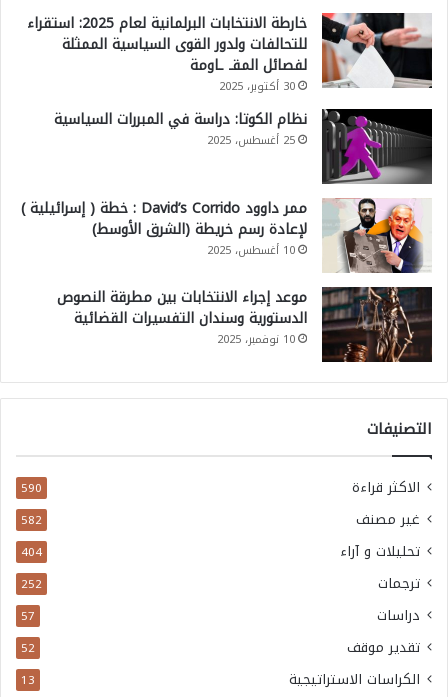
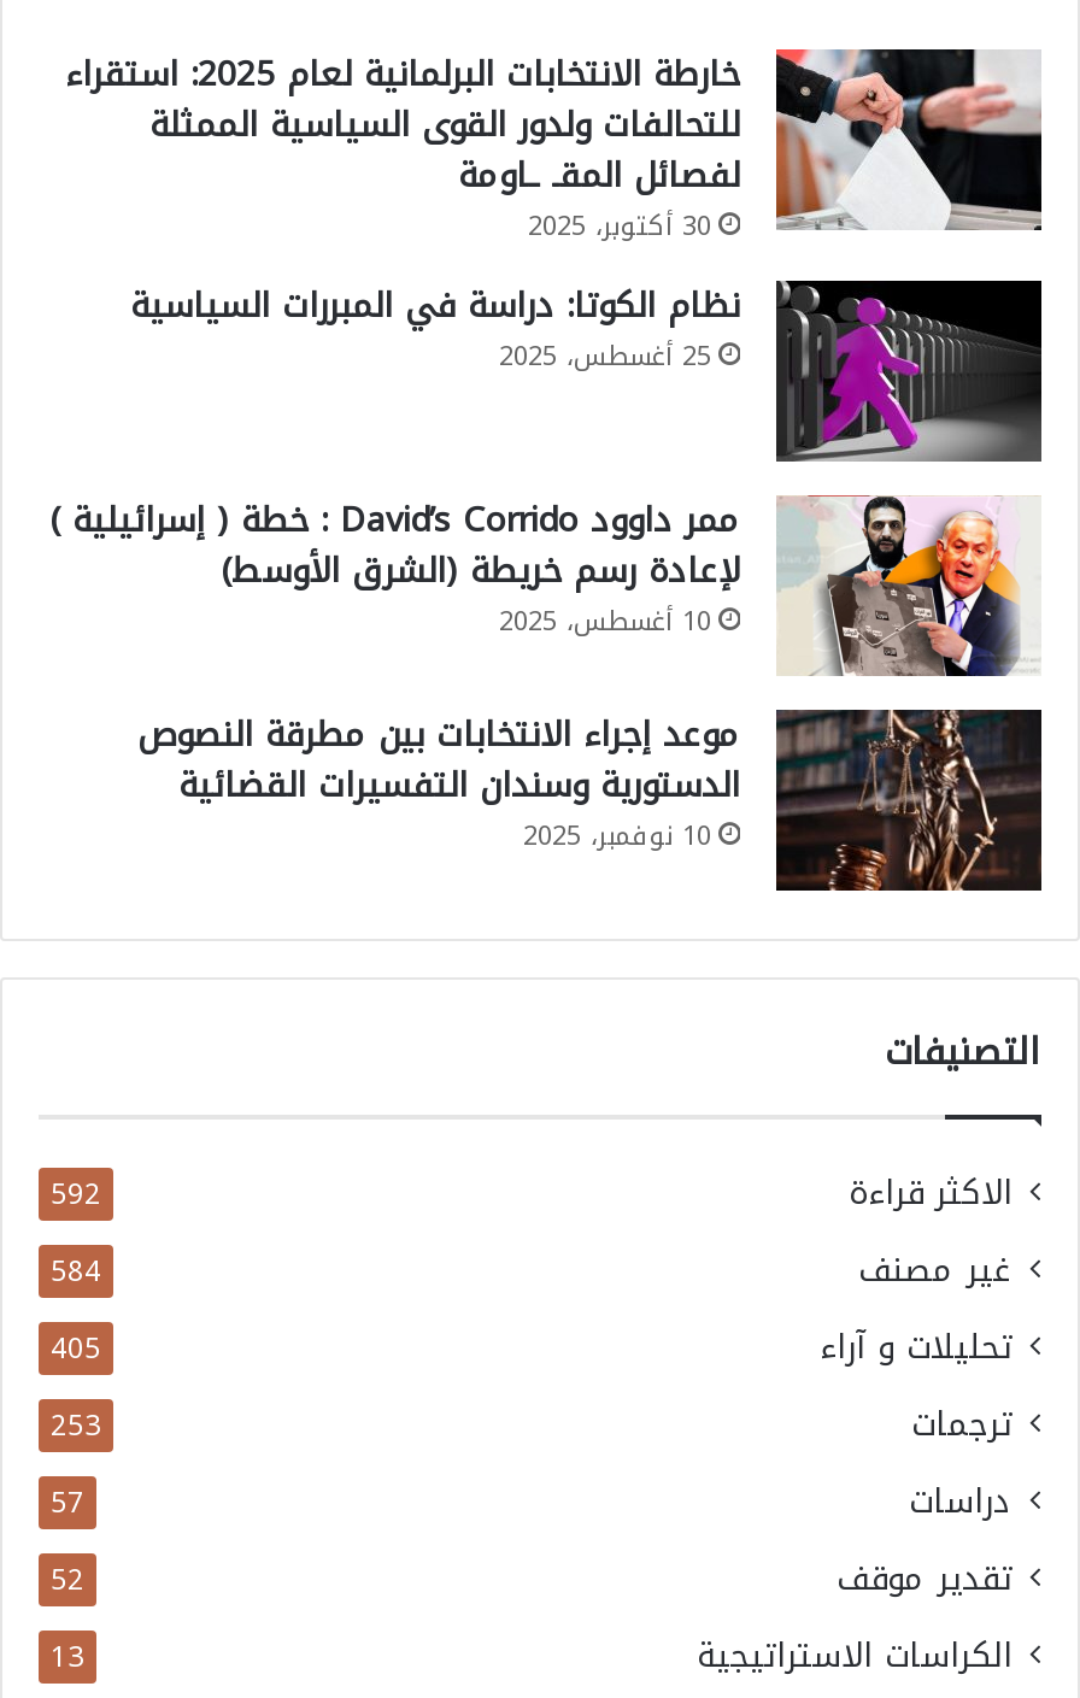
[21,477,42,499] 590 -> [51,1168,101,1221] 592
[21,509,42,531] 582 -> [51,1245,101,1298] 584
[21,541,42,563] 404 -> [51,1322,101,1375] 405
[21,573,42,595] 252 -> [51,1399,101,1452] 253

